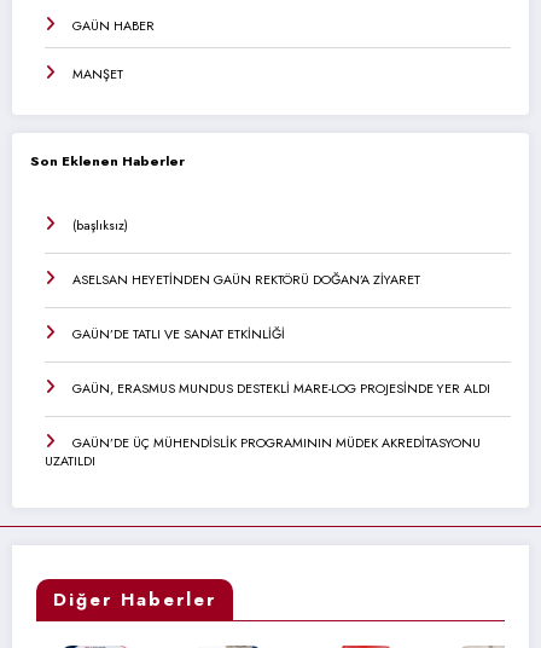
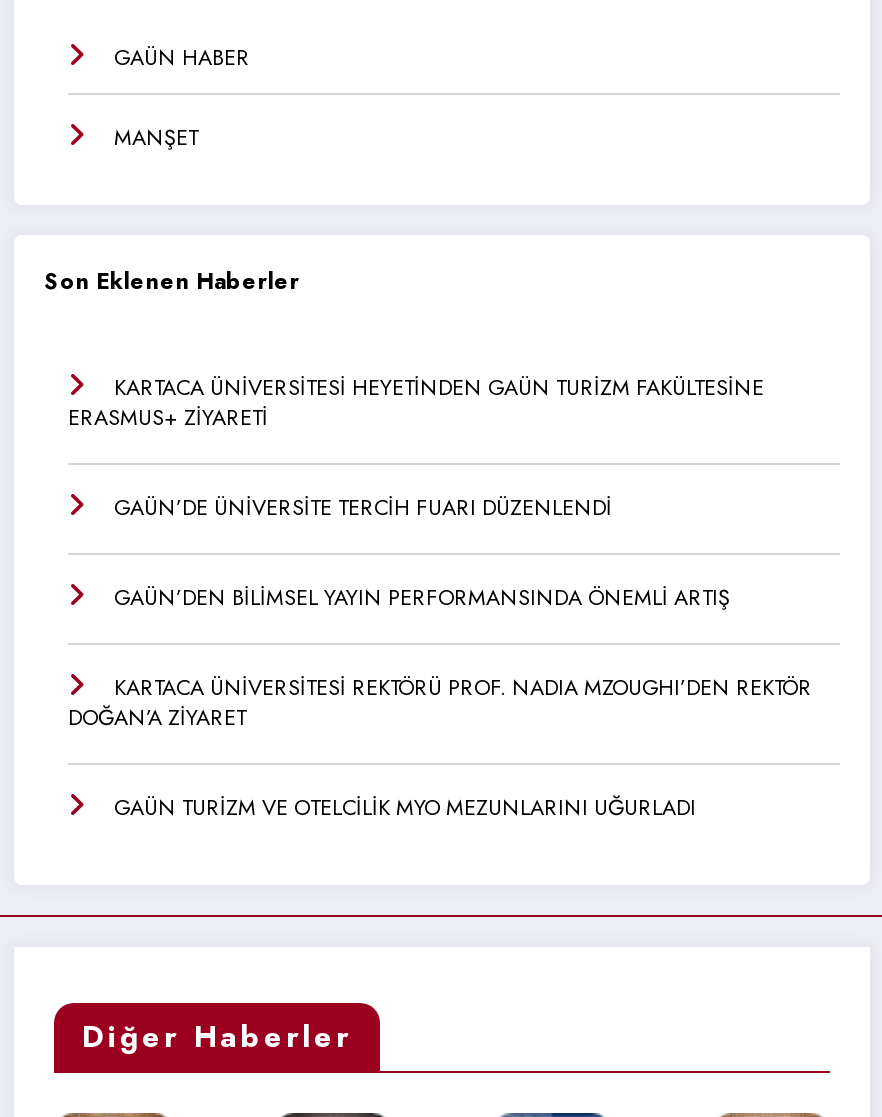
[72,215,128,234] (başlıksız) -> [68,370,764,432] KARTACA ÜNİVERSİTESİ HEYETİNDEN GAÜN TURİZM FAKÜLTESİNE | ERASMUS+ ZİYARETİ
[72,269,420,288] ASELSAN HEYETİNDEN GAÜN REKTÖRÜ DOĞAN’A ZİYARET -> [114,490,612,522] GAÜN’DE ÜNİVERSİTE TERCİH FUARI DÜZENLENDİ
[72,324,285,343] GAÜN’DE TATLI VE SANAT ETKİNLİĞİ -> [114,580,730,612] GAÜN’DEN BİLİMSEL YAYIN PERFORMANSINDA ÖNEMLİ ARTIŞ
[72,378,490,397] GAÜN, ERASMUS MUNDUS DESTEKLİ MARE-LOG PROJESİNDE YER ALDI -> [68,670,812,732] KARTACA ÜNİVERSİTESİ REKTÖRÜ PROF. NADIA MZOUGHI’DEN REKTÖR | DOĞAN’A ZİYARET
[45,432,481,470] GAÜN’DE ÜÇ MÜHENDİSLİK PROGRAMININ MÜDEK AKREDİTASYONU | UZATILDI -> [114,790,696,822] GAÜN TURİZM VE OTELCİLİK MYO MEZUNLARINI UĞURLADI

